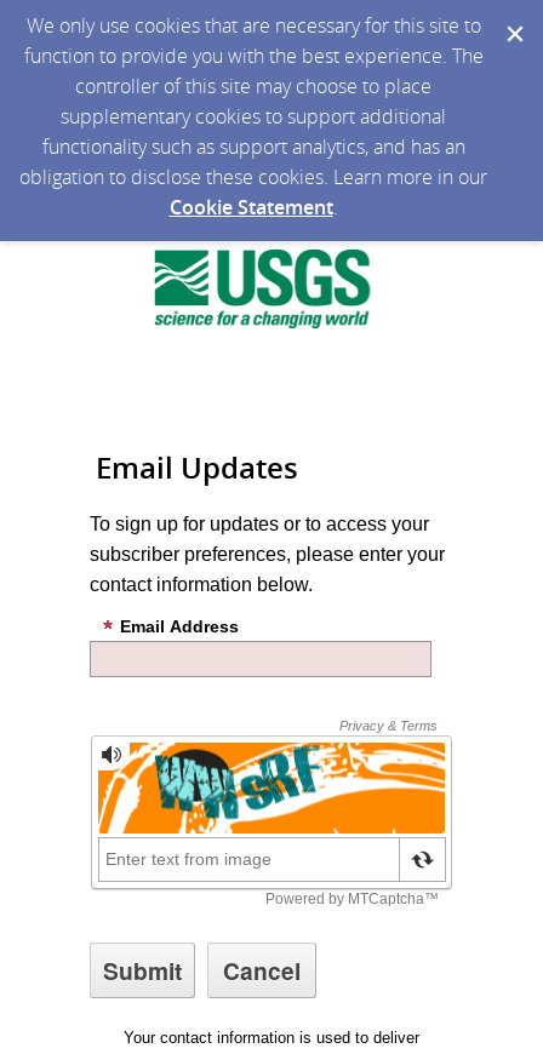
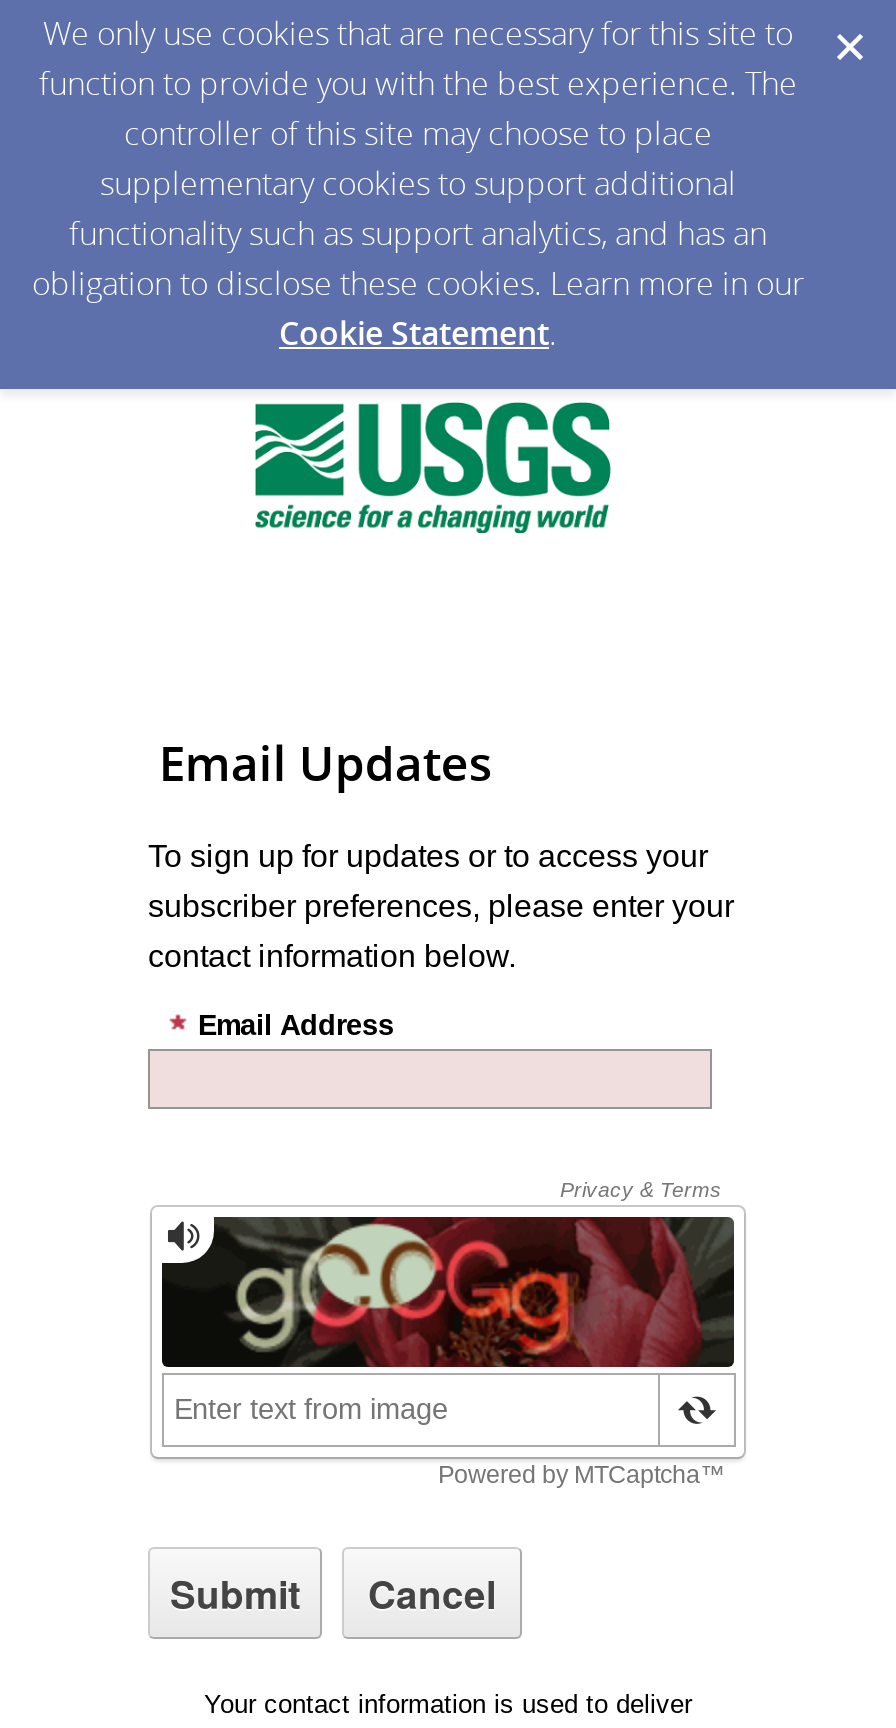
[97,741,446,835] [image] -> [160,1215,736,1369] [image]

